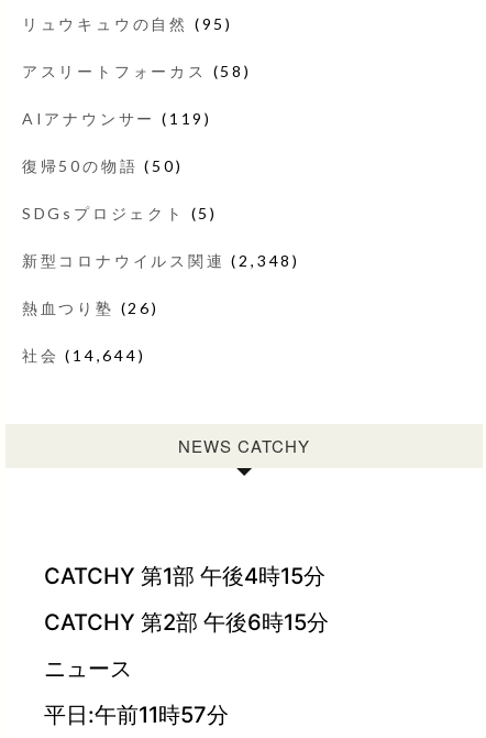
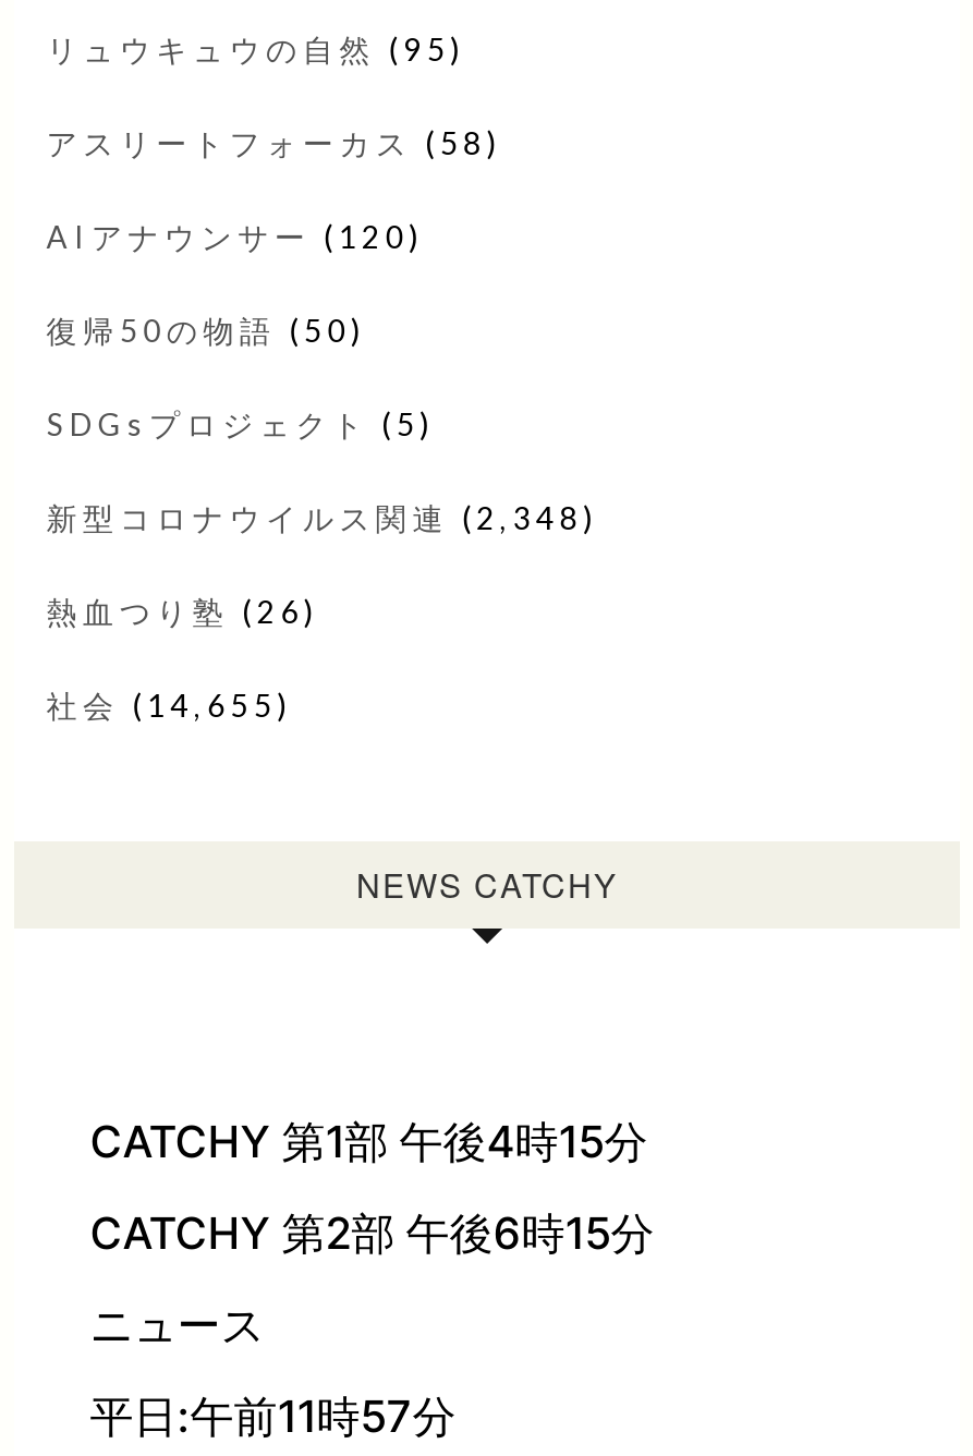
[22,109,212,128] AIアナウンサー(119) -> [46,218,424,255] AIアナウンサー(120)
[22,346,146,364] 社会(14,644) -> [46,686,292,723] 社会(14,655)

